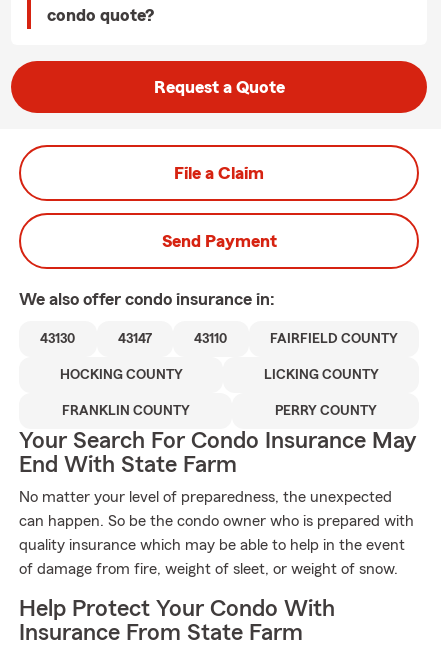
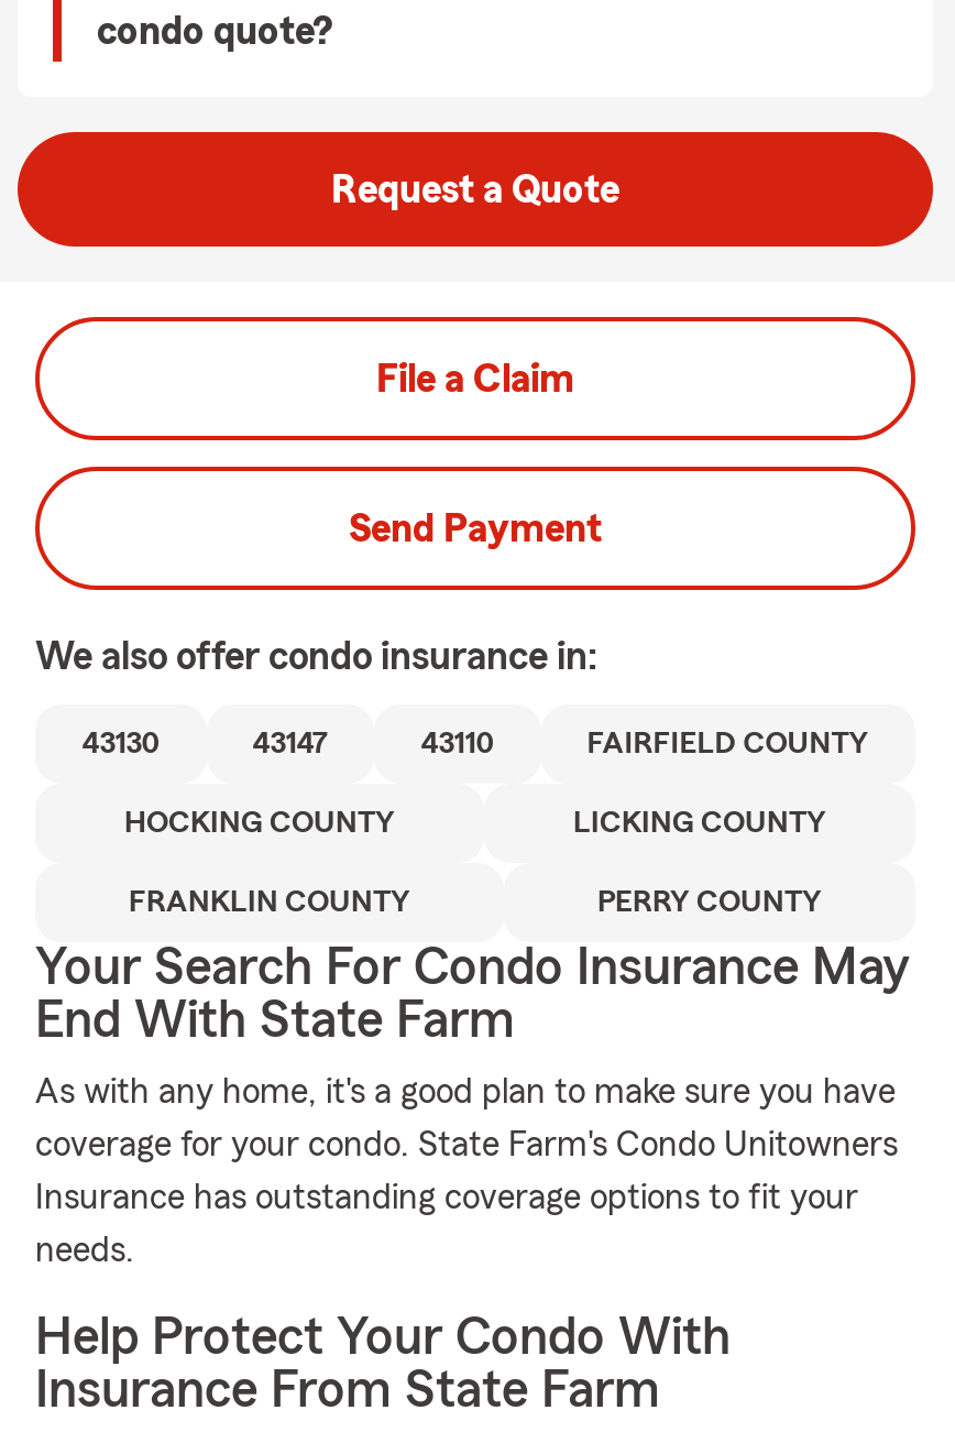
[19,489,392,505] No matter your level of preparedness, the unexpected -> [35,1074,896,1109] As with any home, it's a good plan to make sure you have
[19,513,414,529] can happen. So be the condo owner who is prepared with -> [35,1127,898,1162] coverage for your condo. State Farm's Condo Unitowners
[19,537,405,553] quality insurance which may be able to help in the event -> [35,1180,858,1215] Insurance has outstanding coverage options to fit your
[19,561,398,577] of damage from fire, weight of sleet, or weight of snow. -> [35,1233,134,1268] needs.

